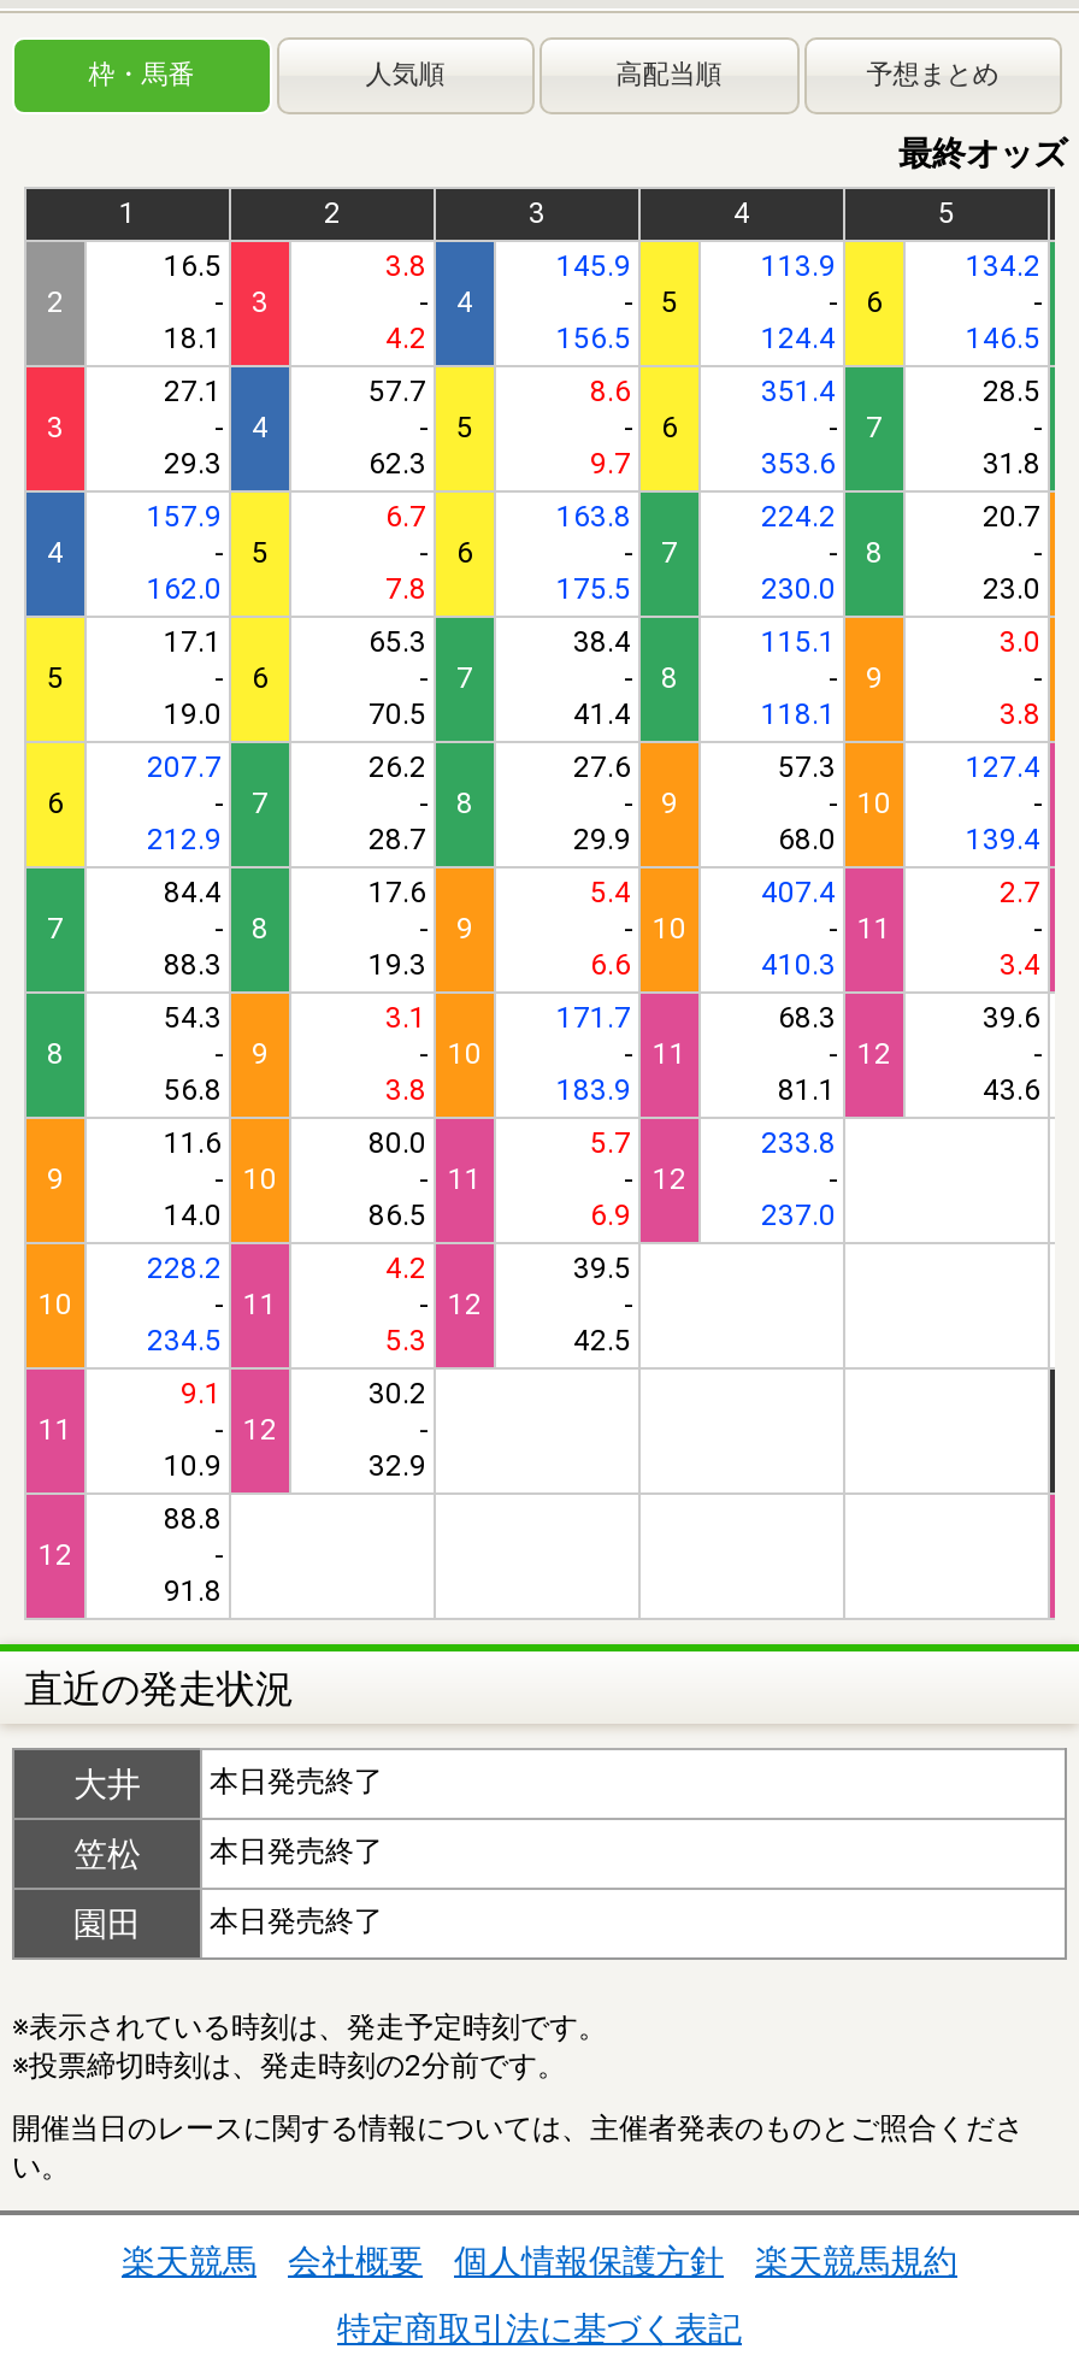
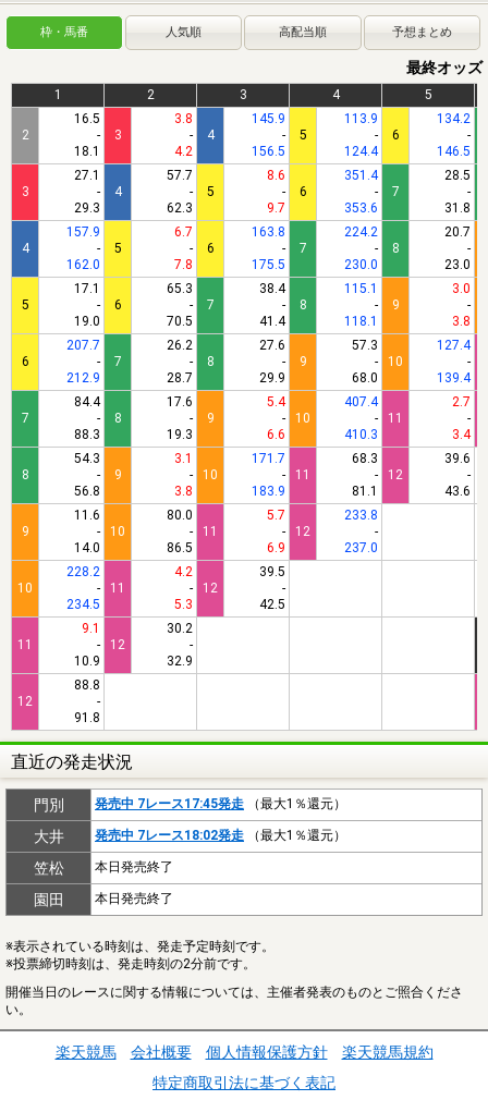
none -> [33,796,346,813] 門別 | 発売中 7レース17:45発走（最大1％還元）
[210,1764,383,1798] 本日発売終了 -> [95,828,346,843] 発売中 7レース18:02発走（最大1％還元）

